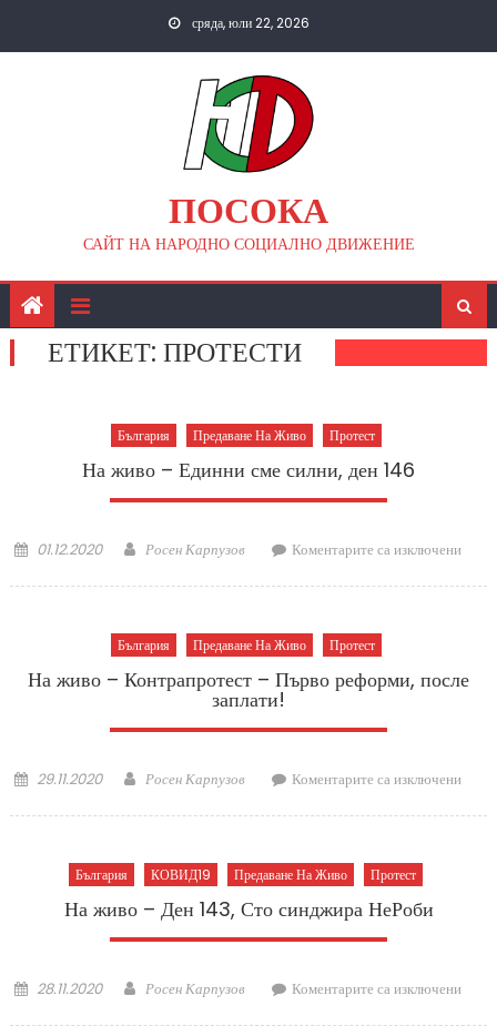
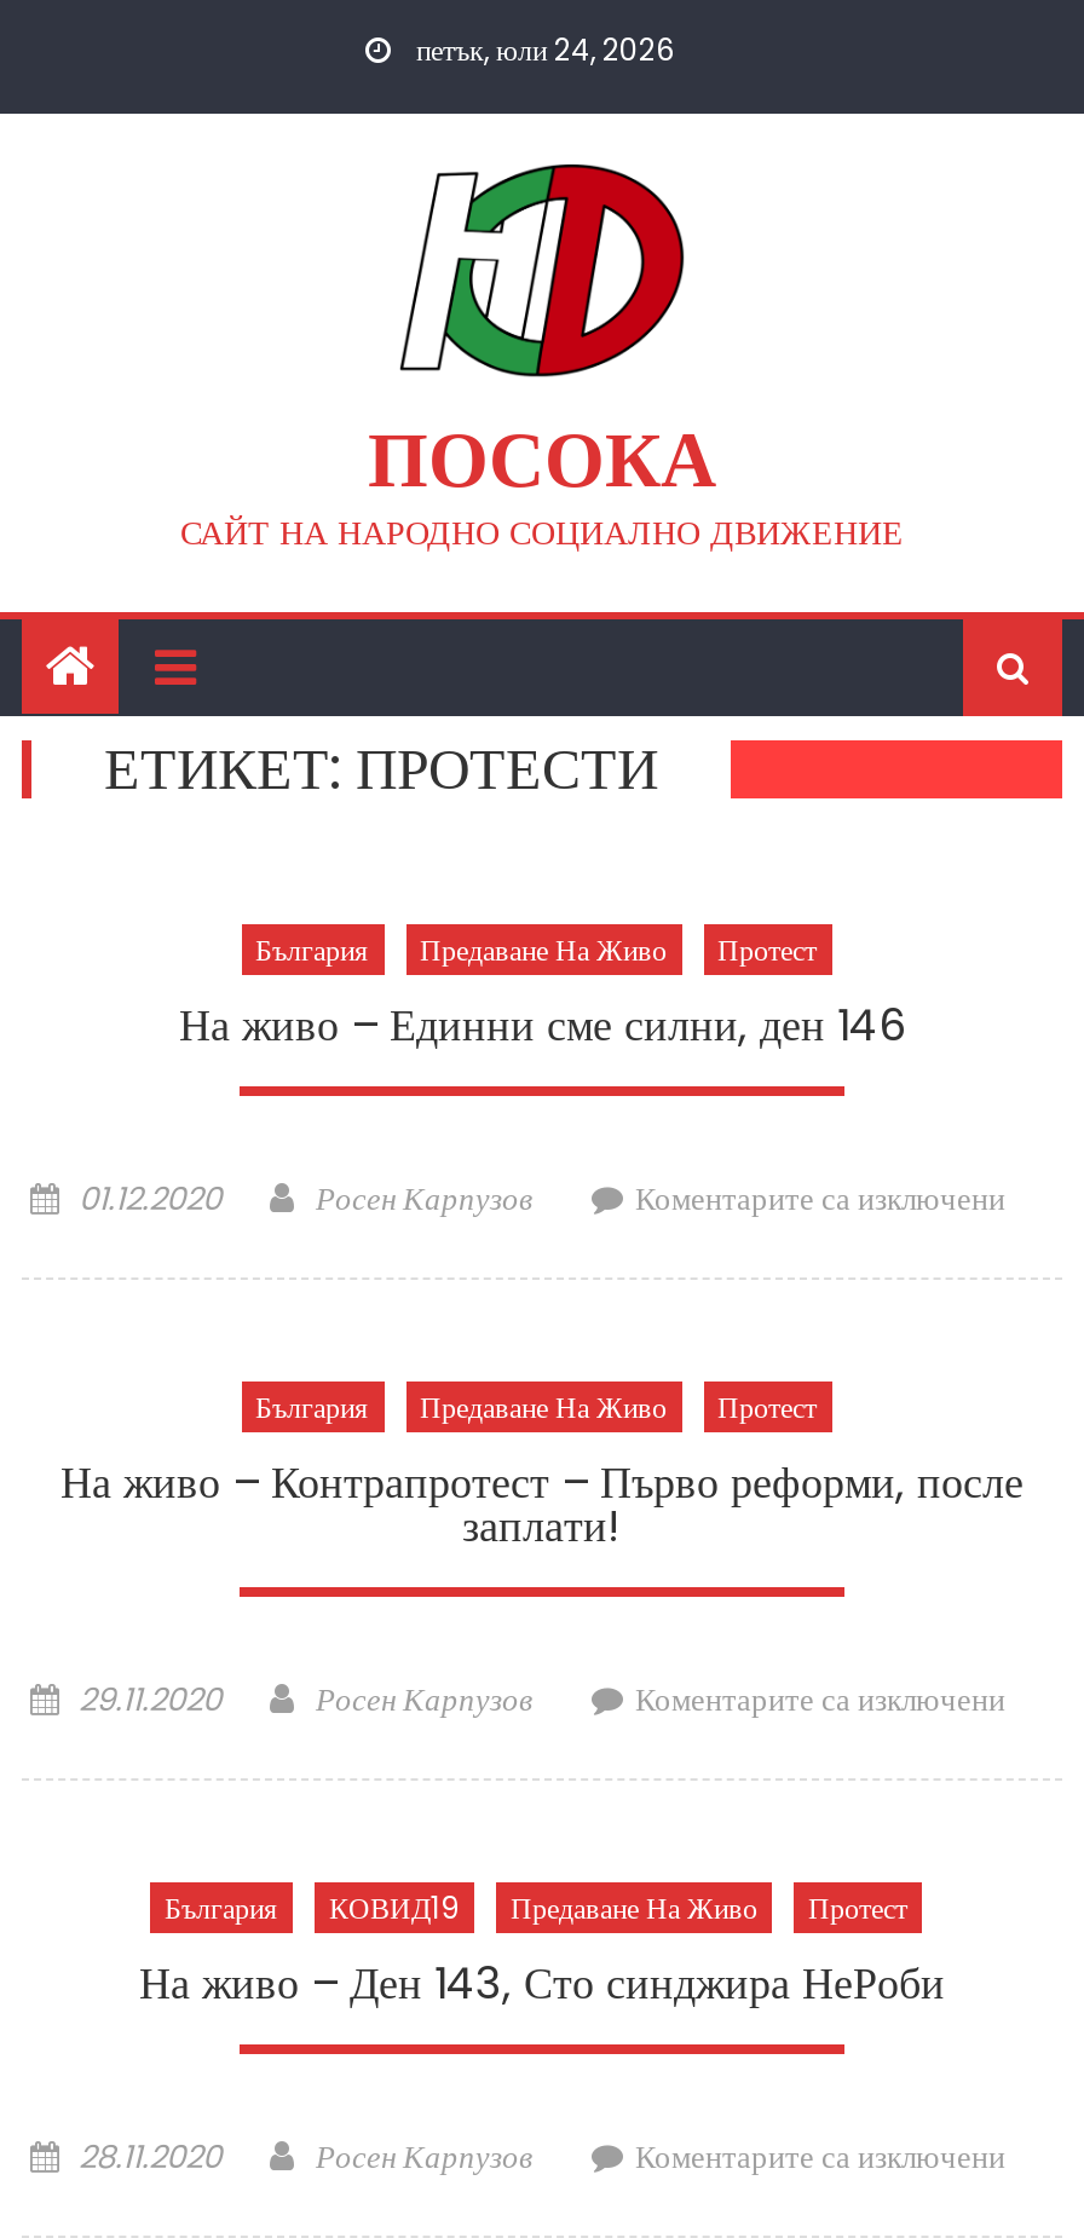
[188,13,309,32] сряда, юли 22, 2026 -> [409,29,675,70] петък, юли 24, 2026

